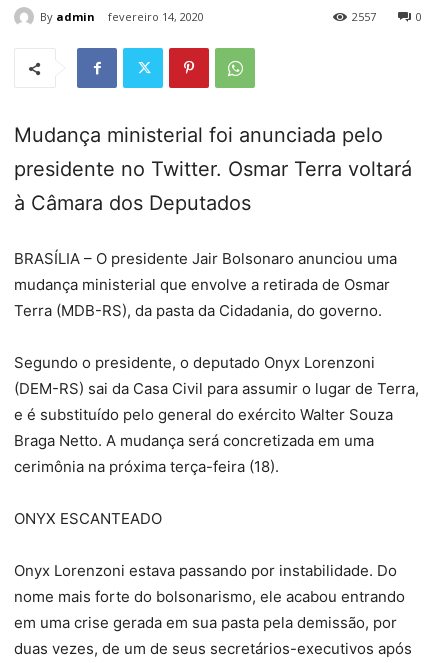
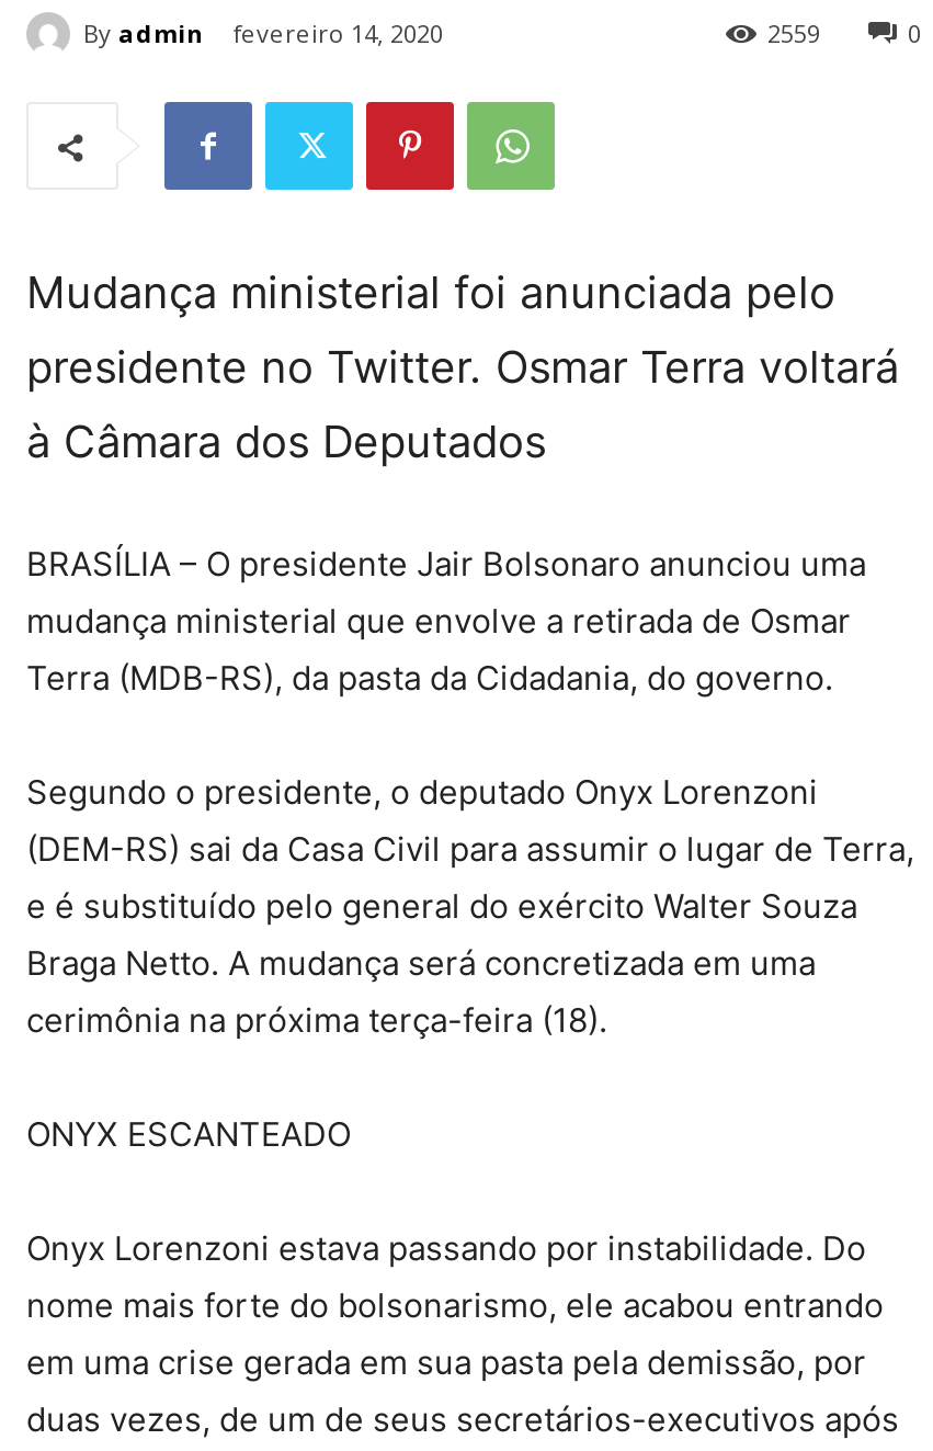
[352,9,376,24] 2557 -> [767,17,820,50] 2559

